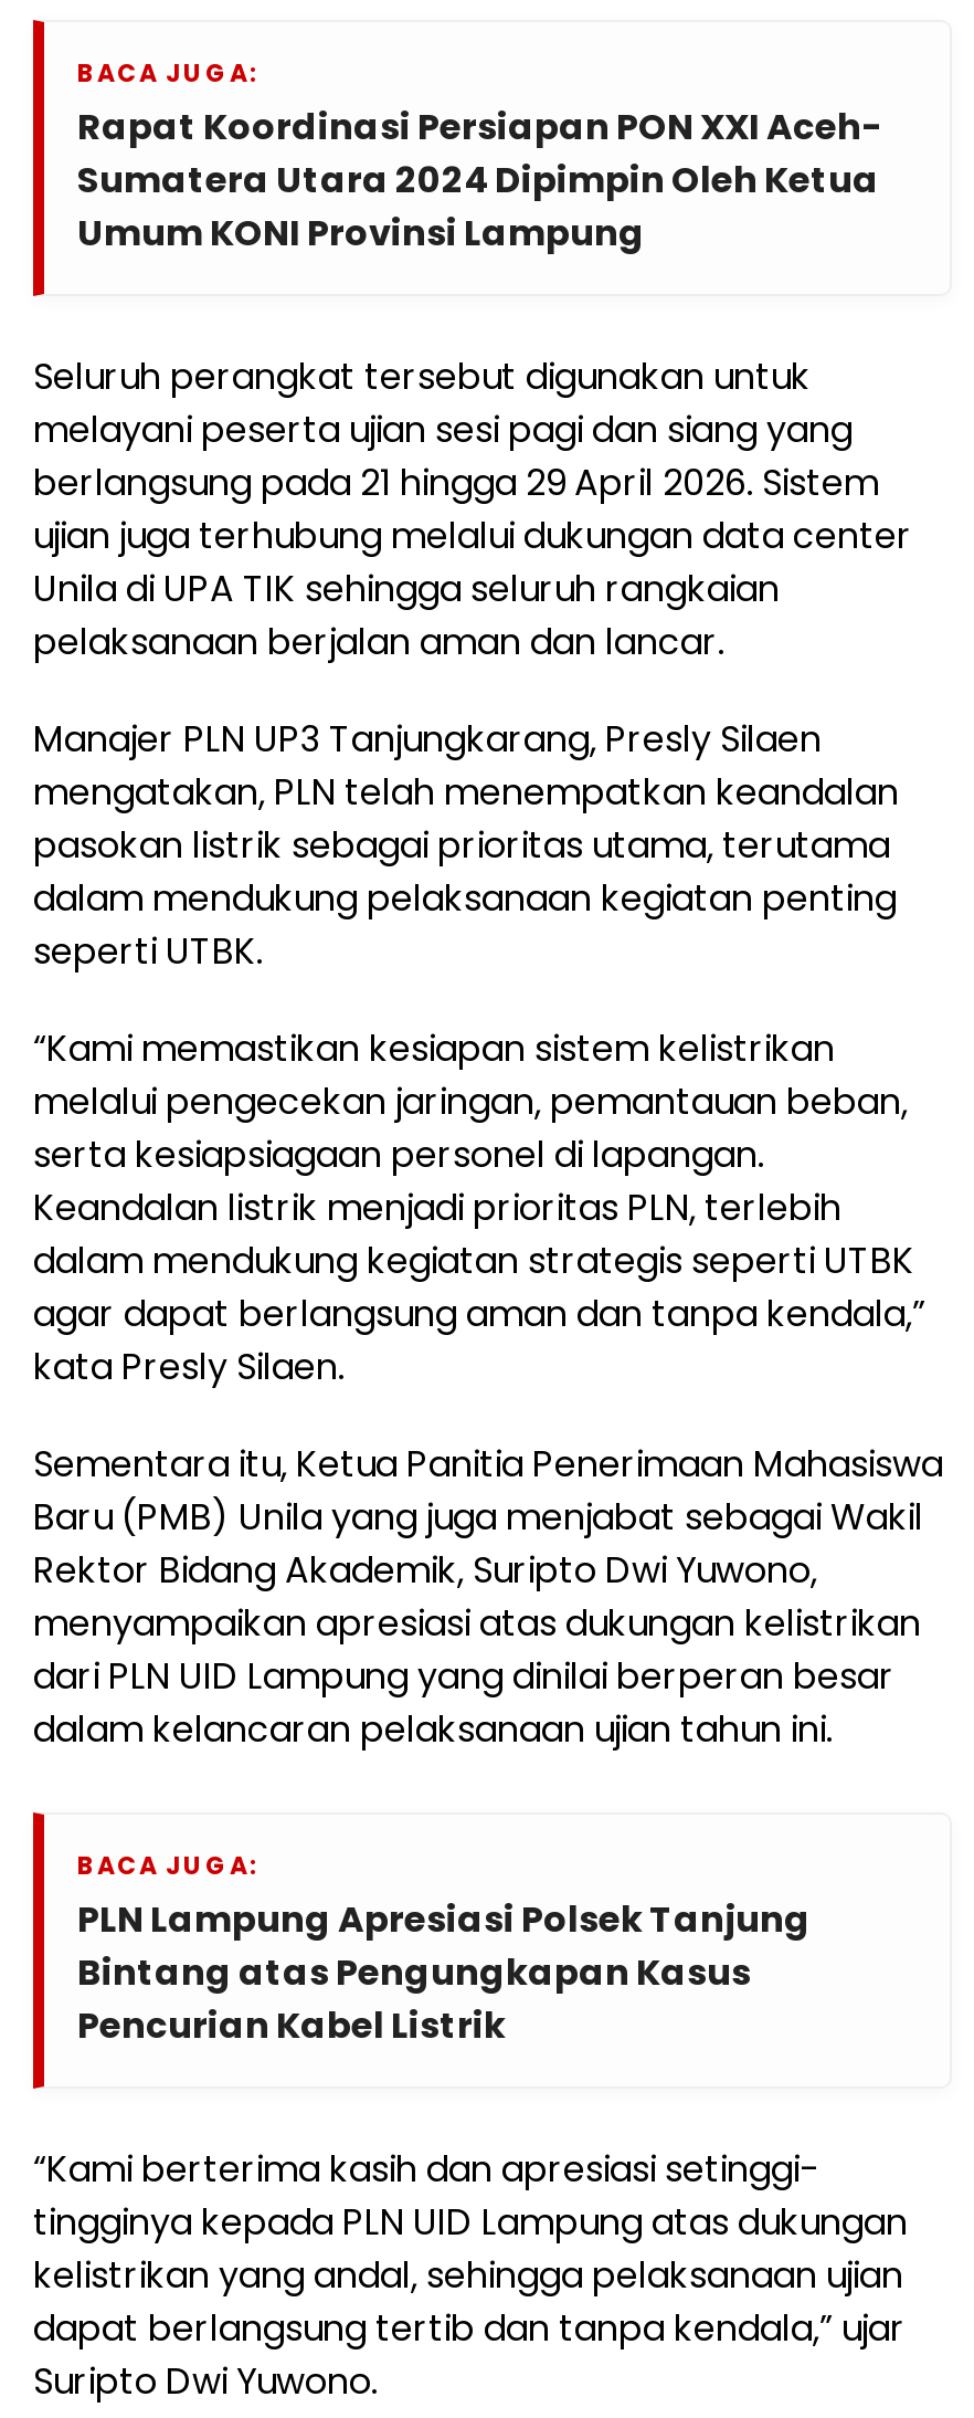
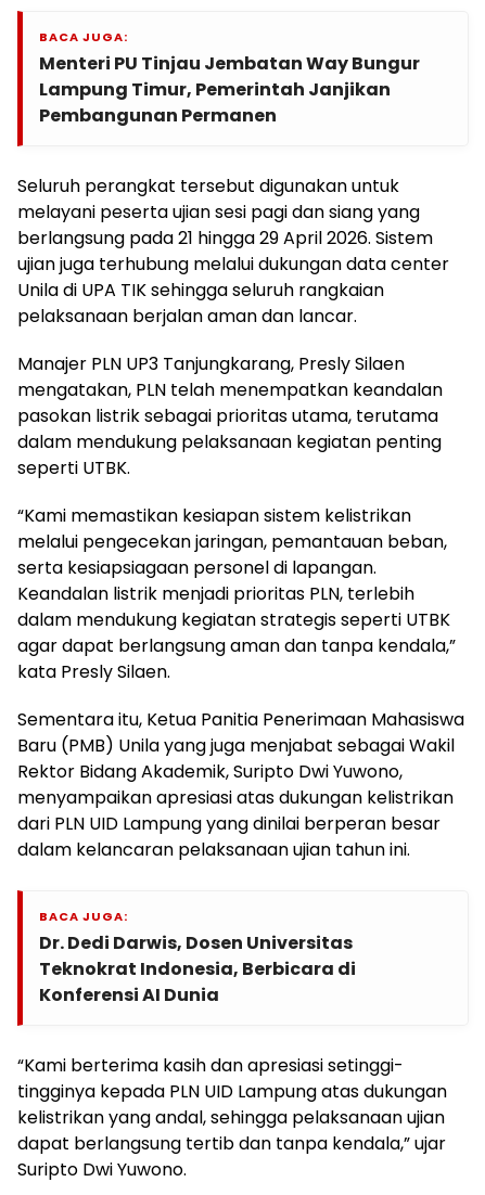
[77,103,881,259] Rapat Koordinasi Persiapan PON XXI Aceh- | Sumatera Utara 2024 Dipimpin Oleh Ketua | Umum KONI Provinsi Lampung -> [39,51,420,128] Menteri PU Tinjau Jembatan Way Bungur | Lampung Timur, Pemerintah Janjikan | Pembangunan Permanen
[77,1895,811,2052] PLN Lampung Apresiasi Polsek Tanjung | Bintang atas Pengungkapan Kasus | Pencurian Kabel Listrik -> [39,931,356,1008] Dr. Dedi Darwis, Dosen Universitas | Teknokrat Indonesia, Berbicara di | Konferensi AI Dunia

